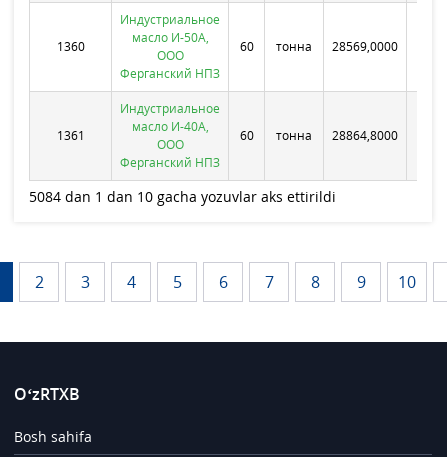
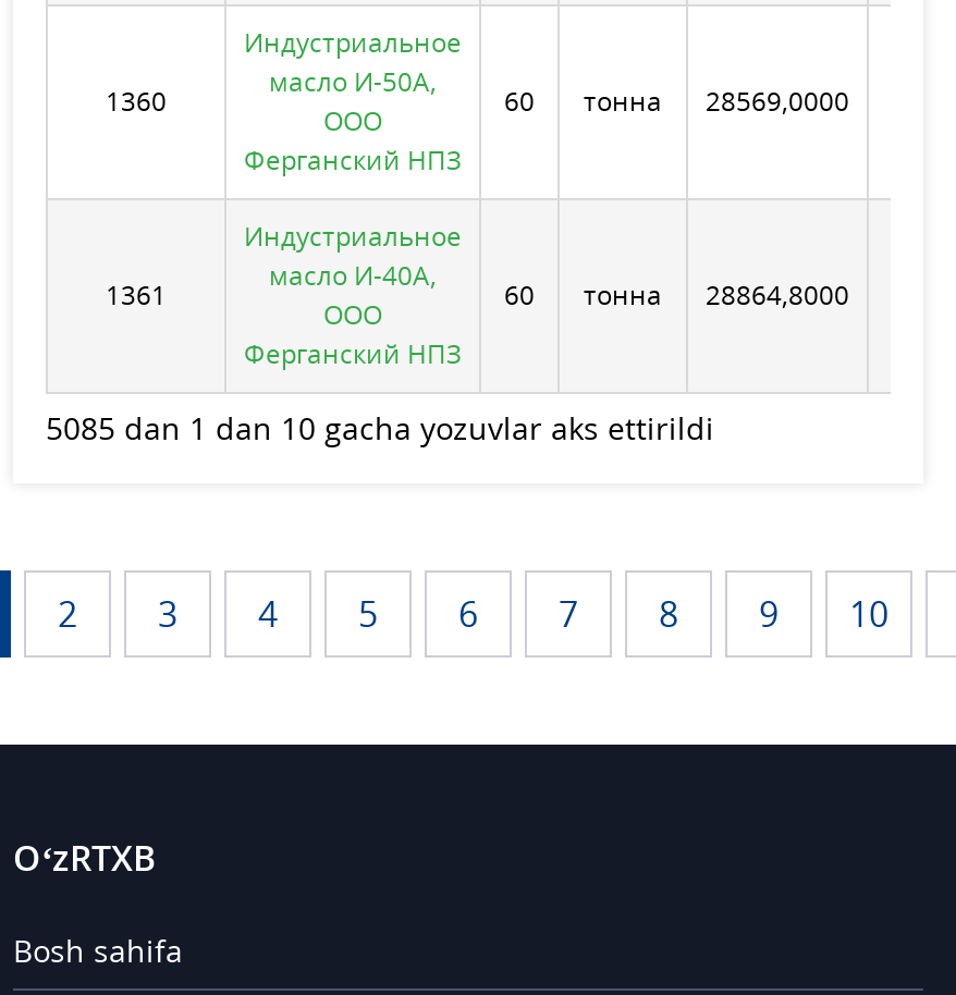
[29,187,336,206] 5084 dan 1 dan 10 gacha yozuvlar aks ettirildi -> [46,407,714,449] 5085 dan 1 dan 10 gacha yozuvlar aks ettirildi

